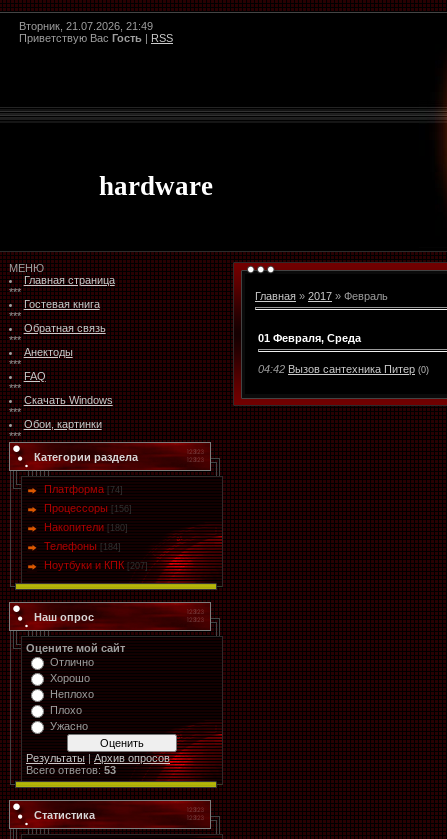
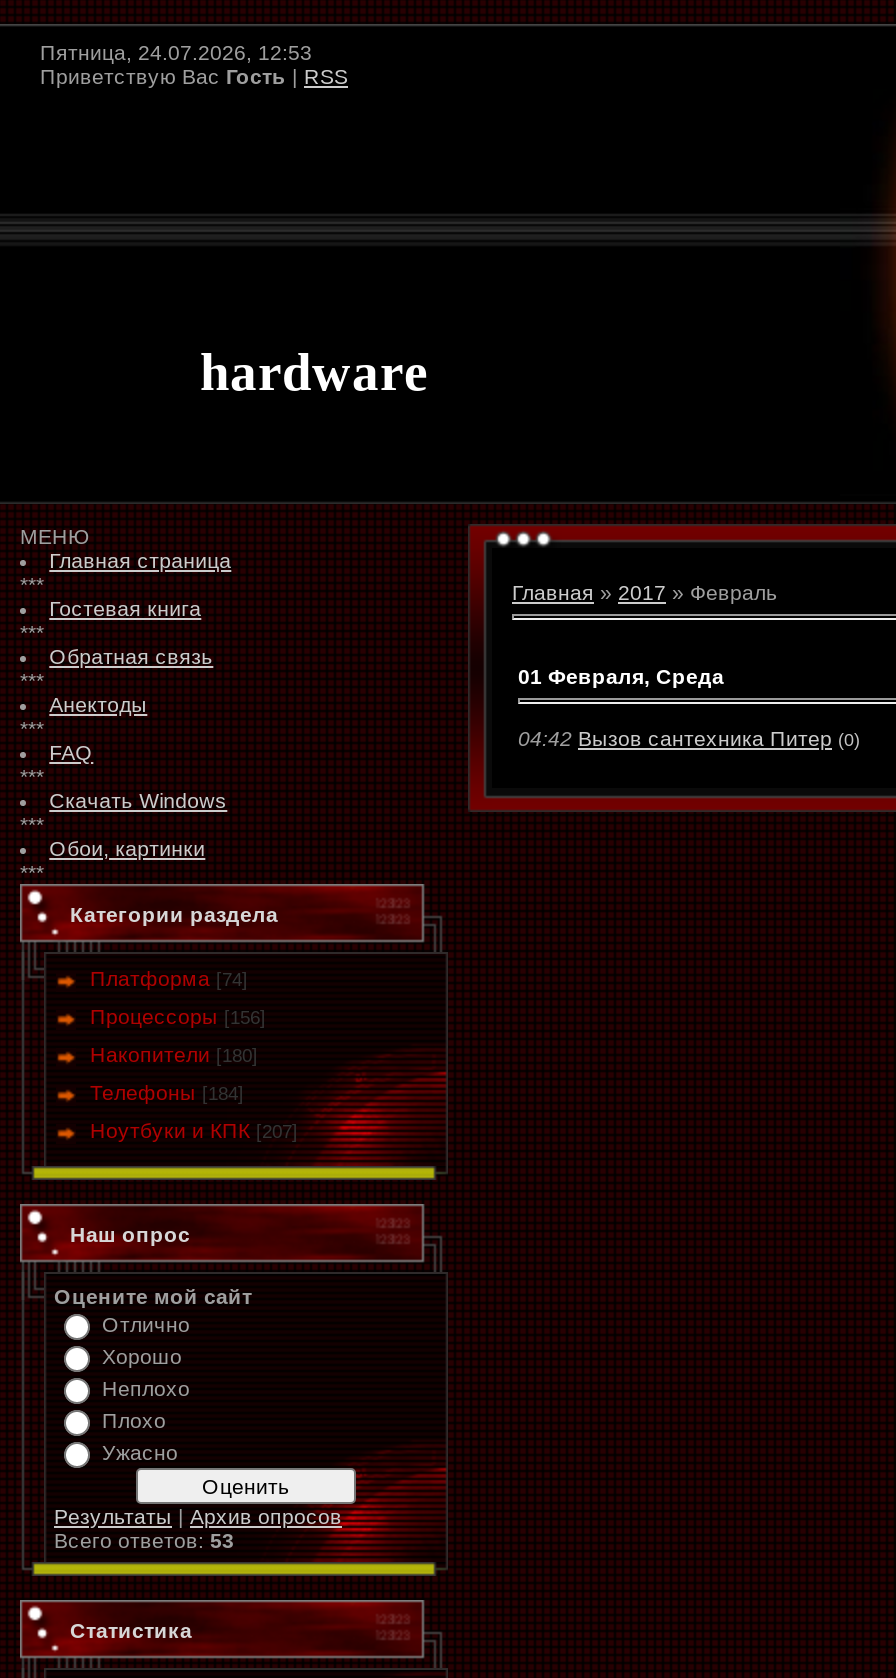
[19,20,153,32] Вторник, 21.07.2026, 21:49 -> [40,40,312,64] Пятница, 24.07.2026, 12:53

